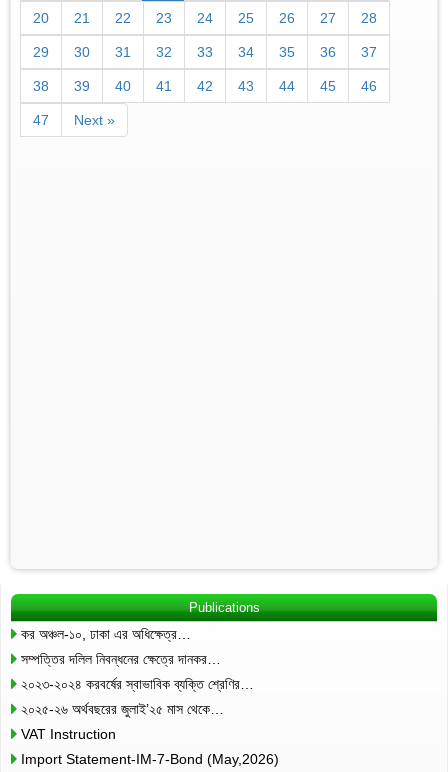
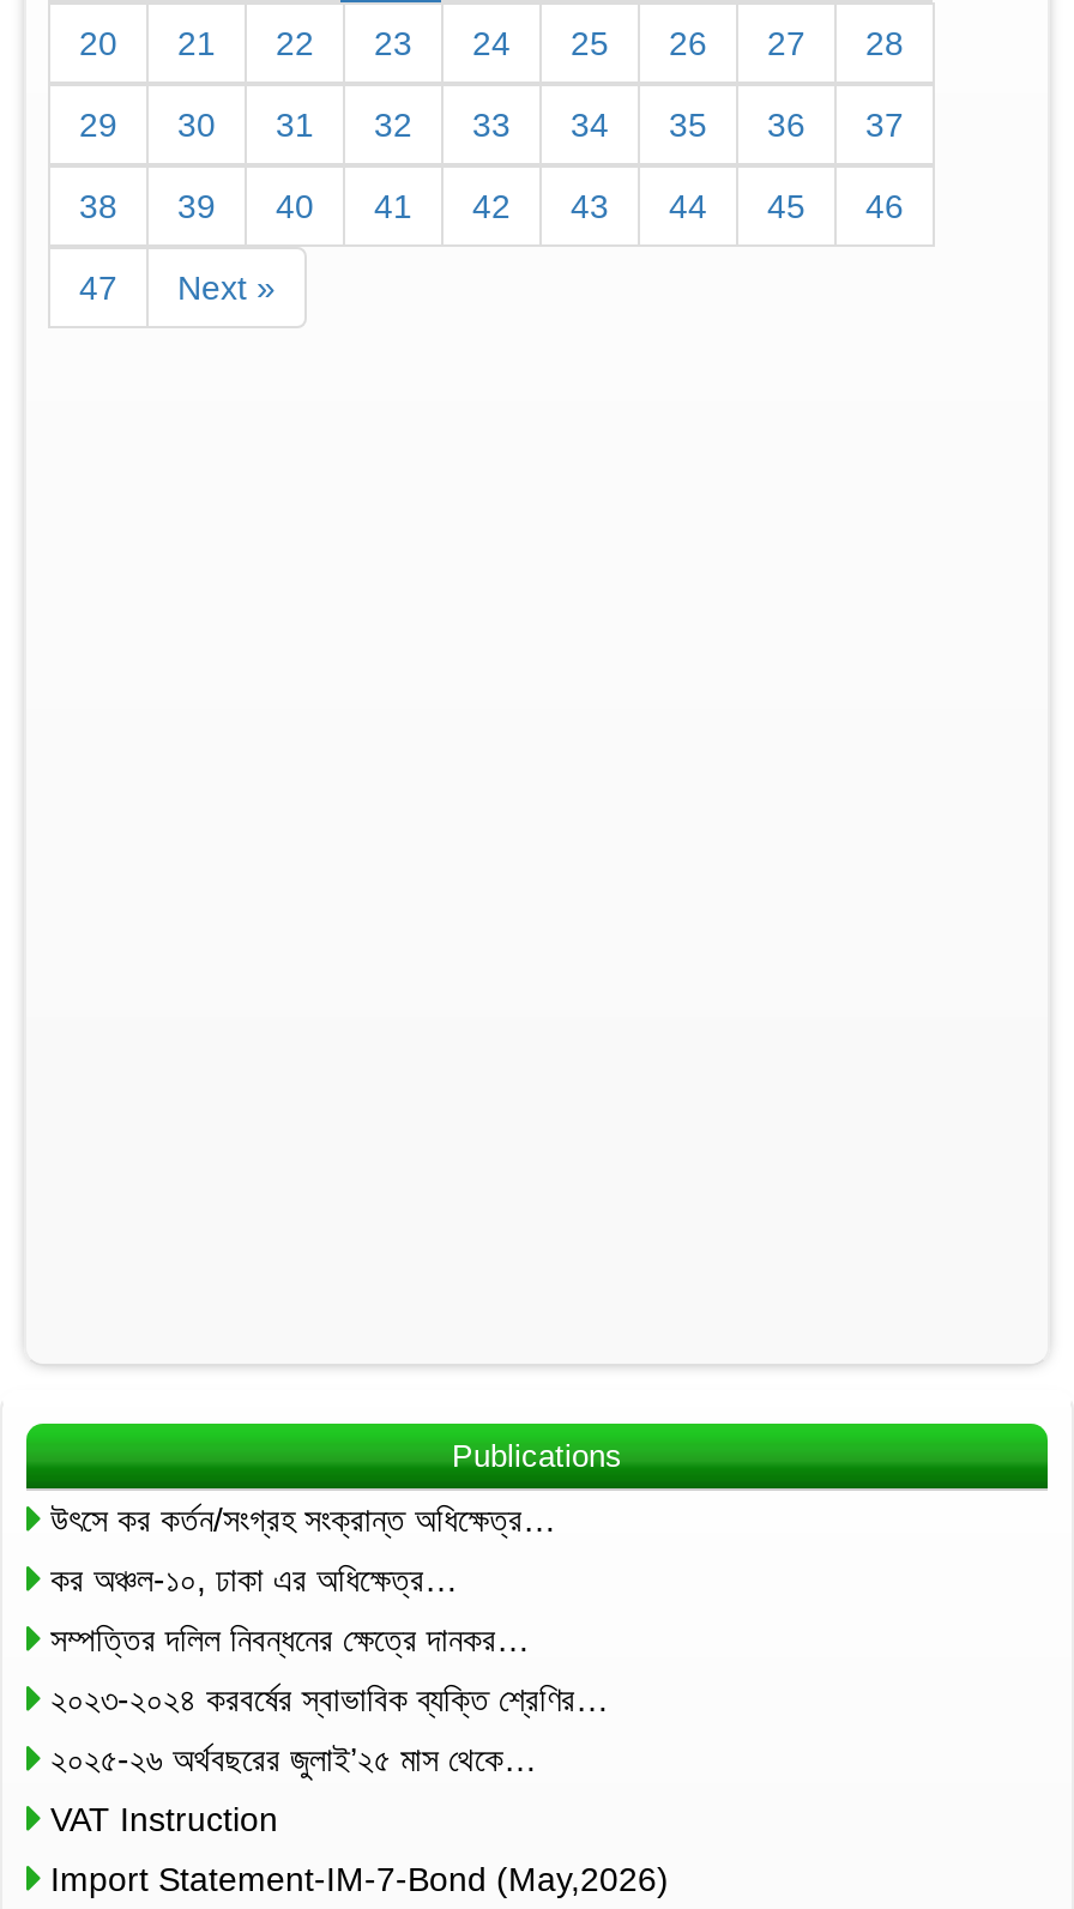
none -> [50,1499,556,1538] উৎসে কর কর্তন/সংগ্রহ সংক্রান্ত অধিক্ষেত্র…

